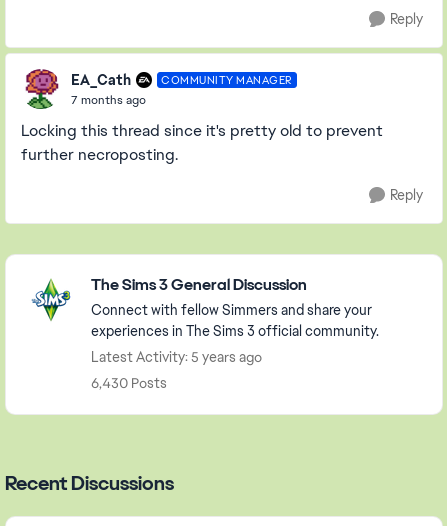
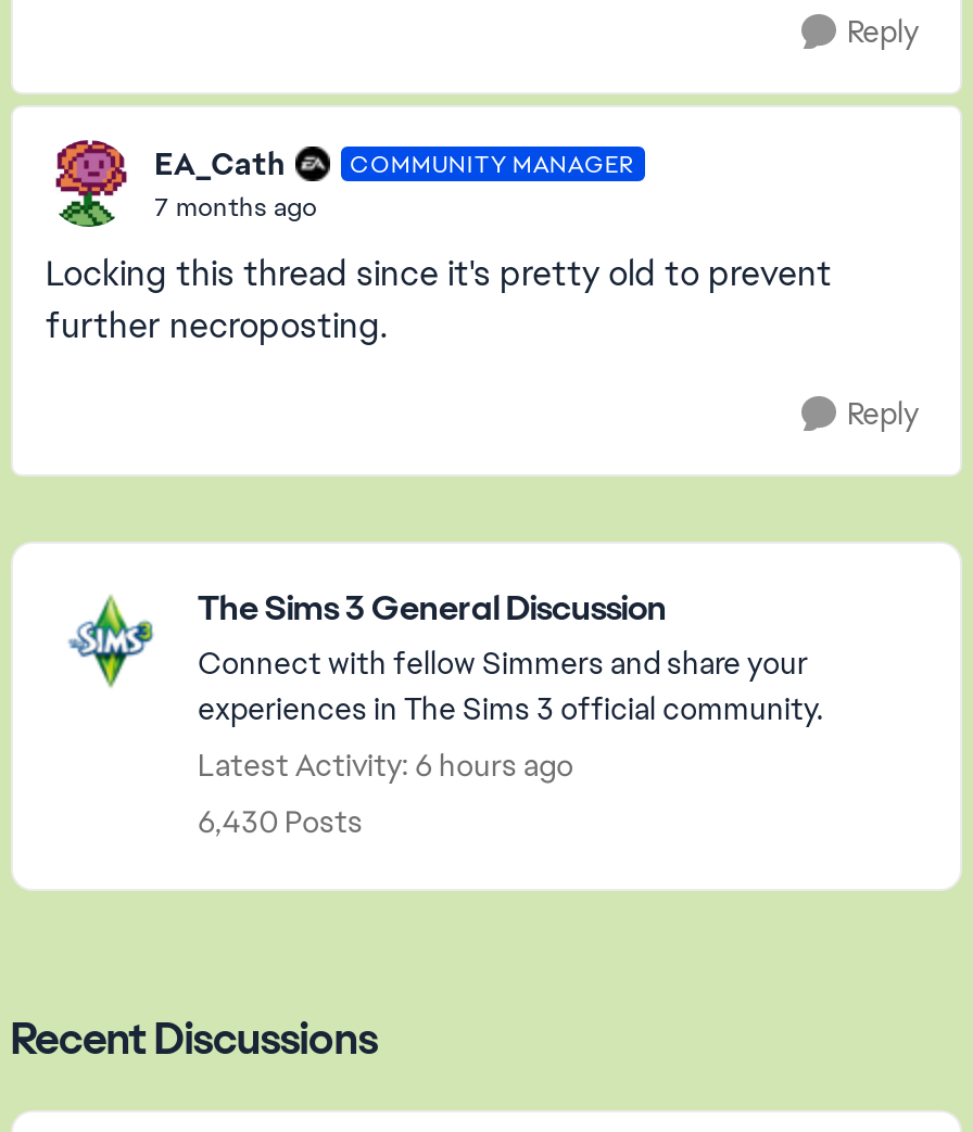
[91,348,262,366] Latest Activity: 5 years ago -> [198,746,573,785] Latest Activity: 6 hours ago

